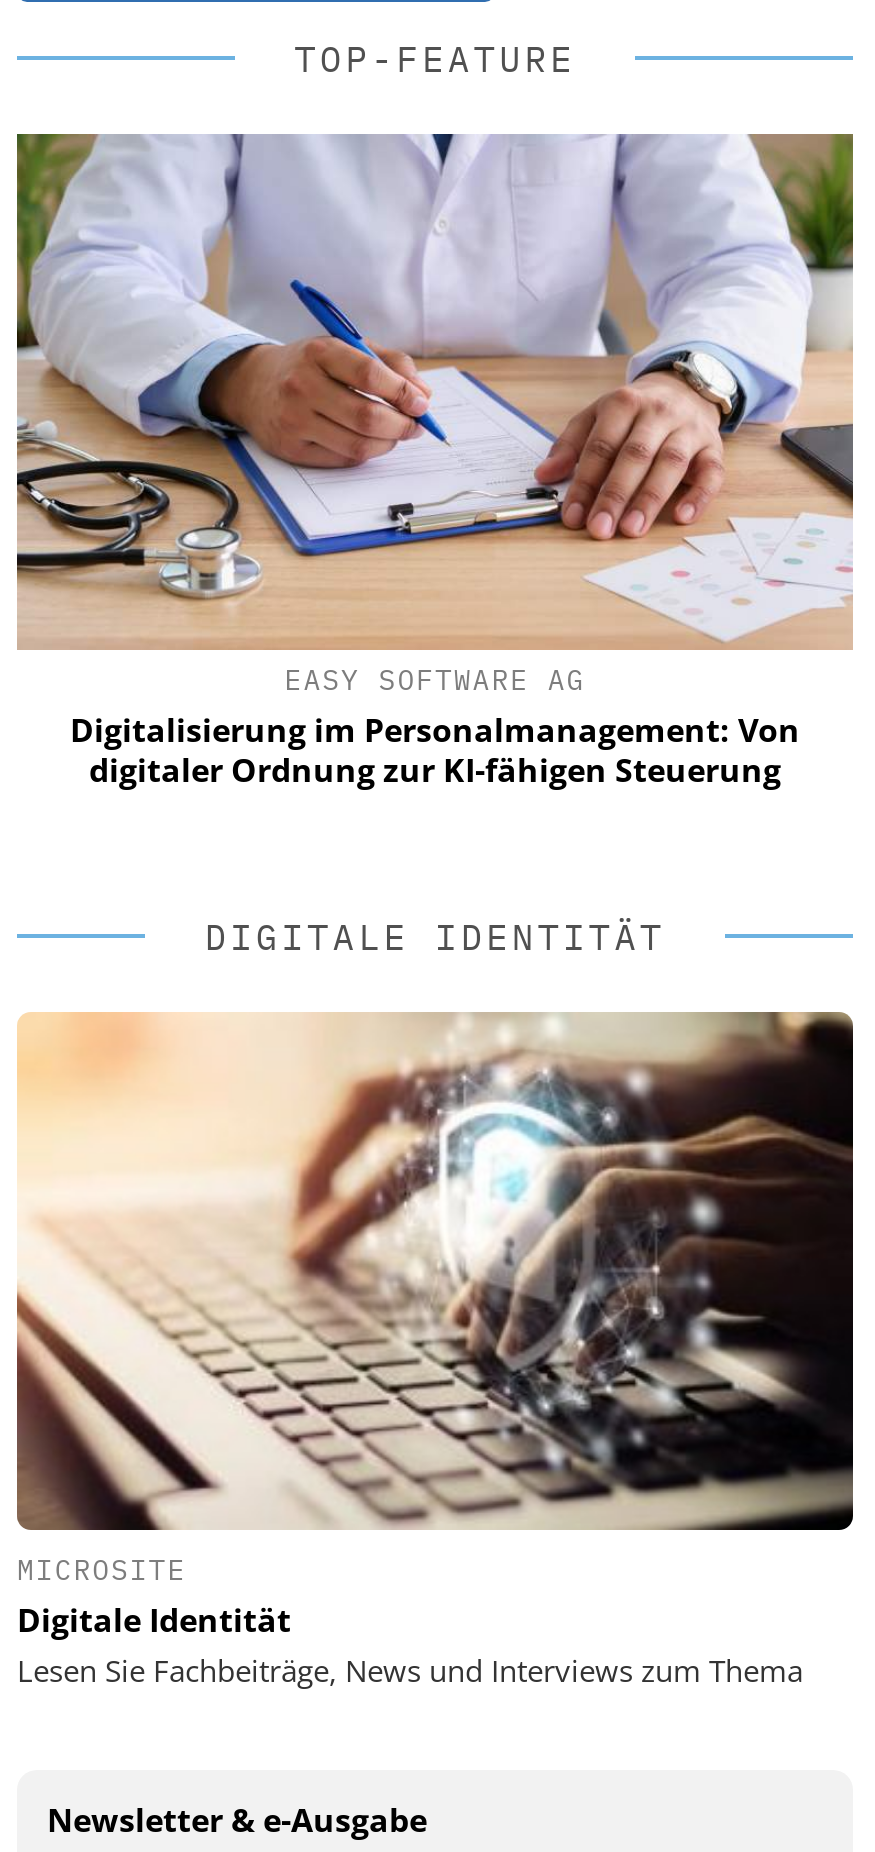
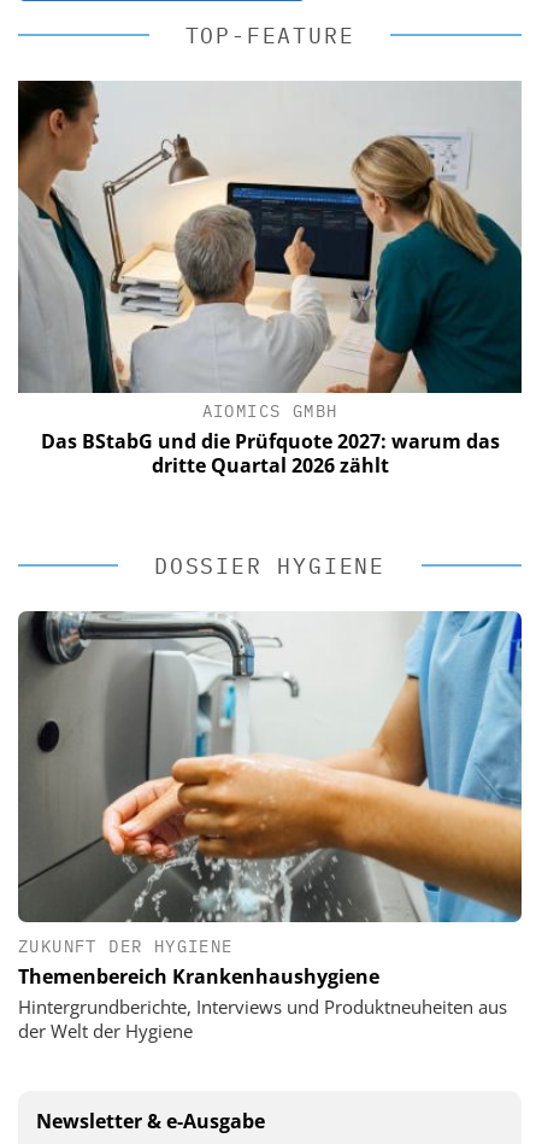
[15,132,855,793] [image] | EASY SOFTWARE AG | Digitalisierung im Personalmanagement: Von | digitaler Ordnung zur KI-fähigen Steuerung -> [18,80,523,478] [image] | AIOMICS GMBH | Das BStabG und die Prüfquote 2027: warum das | dritte Quartal 2026 zählt
[205,915,665,961] DIGITALE IDENTITÄT -> [154,552,385,579] DOSSIER HYGIENE
[15,1010,855,1690] [image] | MICROSITE | Digitale Identität | Lesen Sie Fachbeiträge, News und Interviews zum Thema -> [17,610,523,1043] [image] | ZUKUNFT DER HYGIENE | Themenbereich Krankenhaushygiene | Hintergrundberichte, Interviews und Produktneuheiten aus | der Welt der Hygiene

